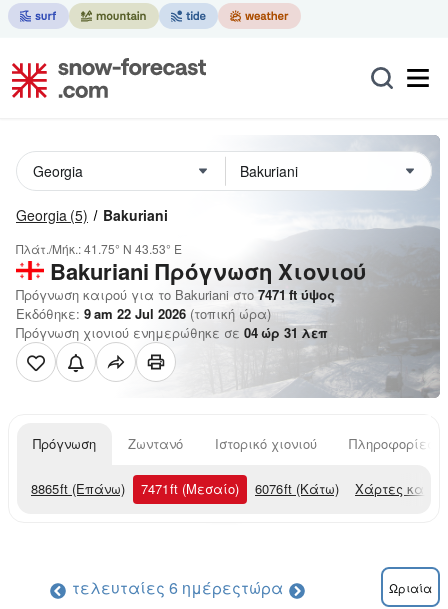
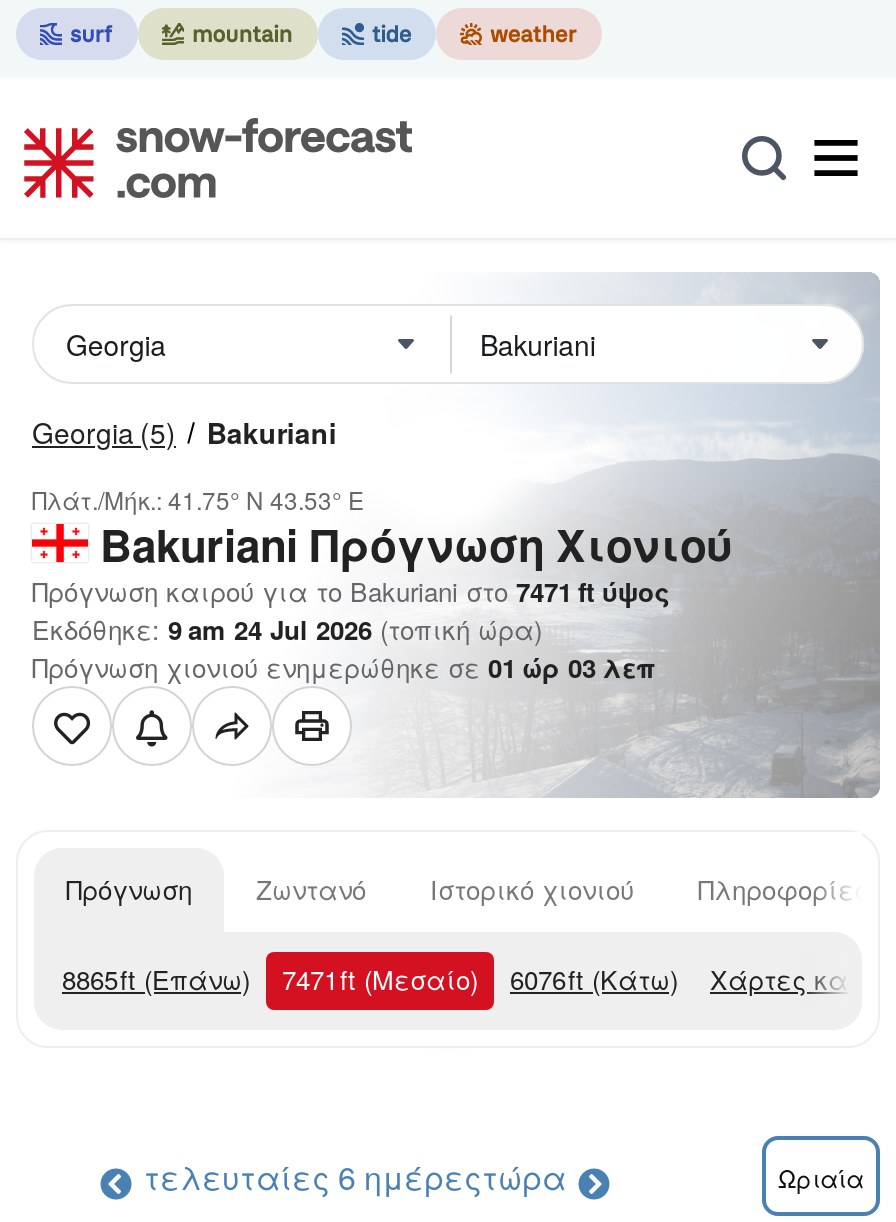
[16,304,271,323] Εκδόθηκε: 9 am 22 Jul 2026 (τοπική ώρα) -> [32,610,542,648] Εκδόθηκε: 9 am 24 Jul 2026 (τοπική ώρα)
[16,323,328,342] Πρόγνωση χιονιού ενημερώθηκε σε 04 ώρ 31 λεπ -> [32,648,656,686] Πρόγνωση χιονιού ενημερώθηκε σε 01 ώρ 03 λεπ

